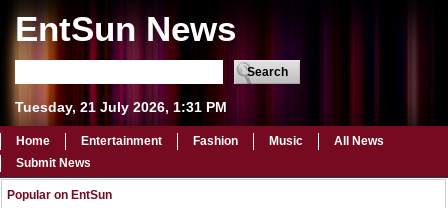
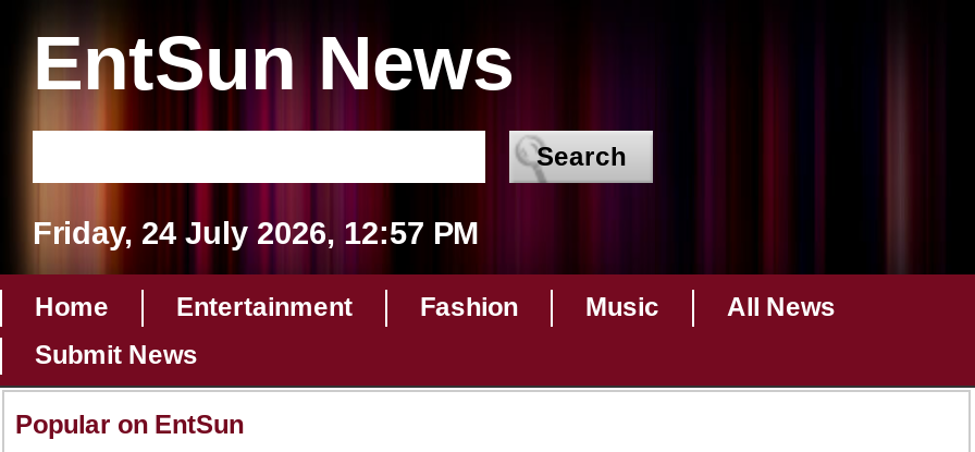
[15,99,227,115] Tuesday, 21 July 2026, 1:31 PM -> [33,216,479,251] Friday, 24 July 2026, 12:57 PM

